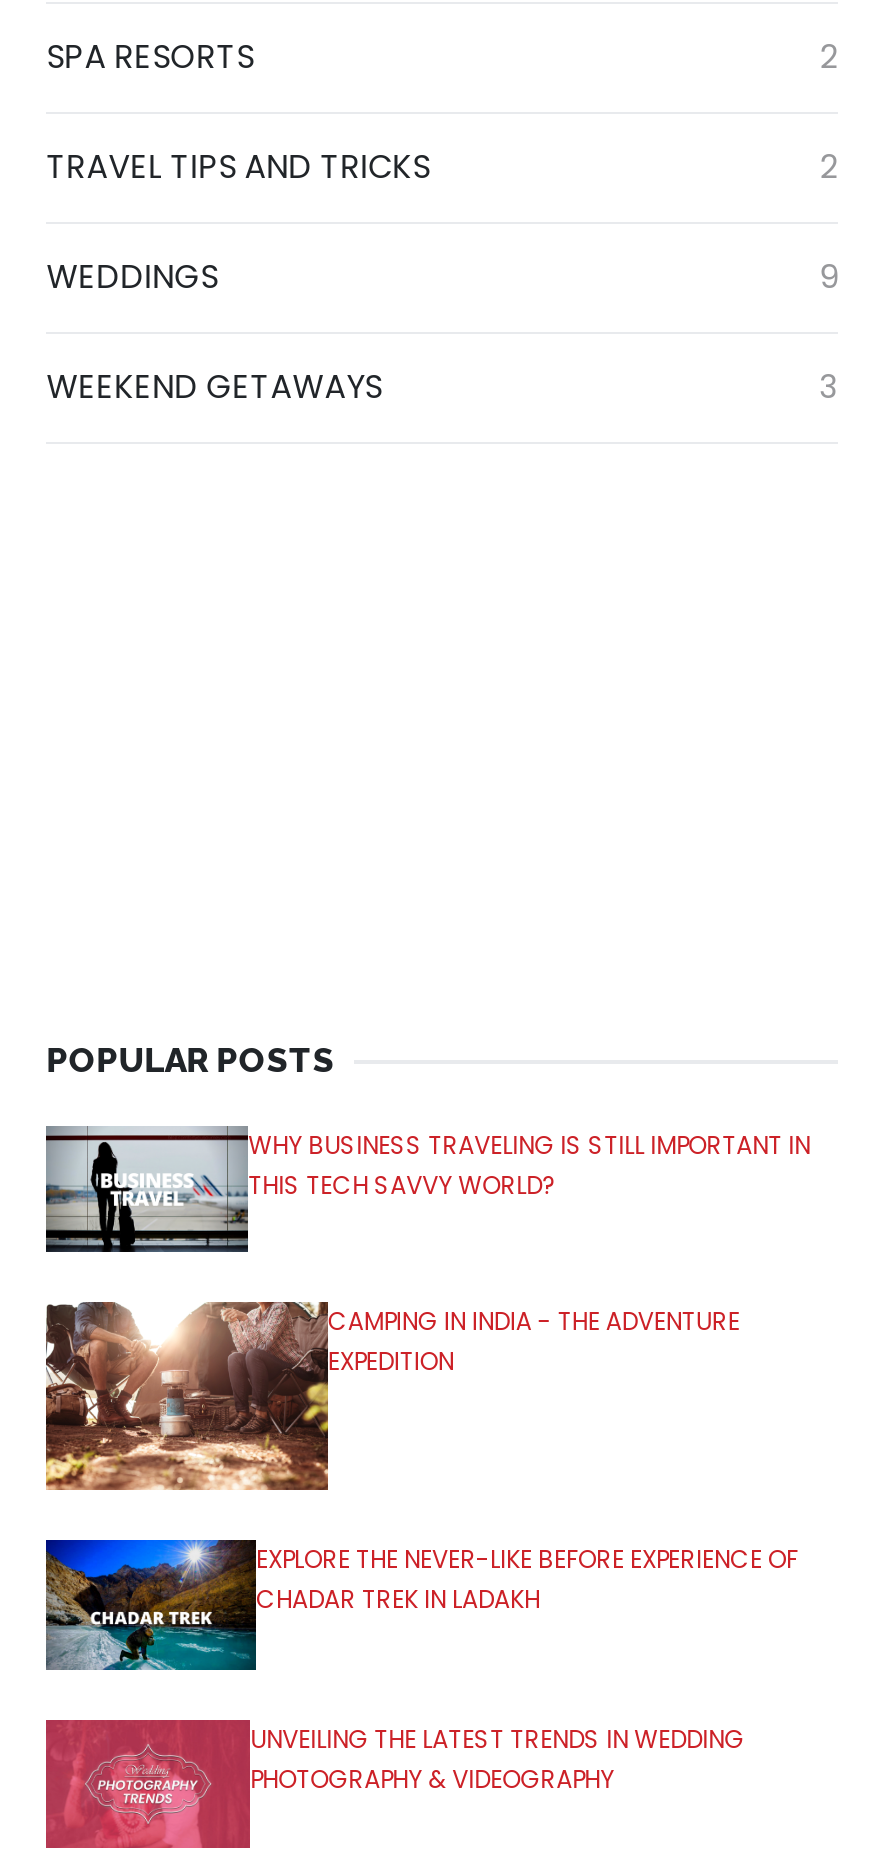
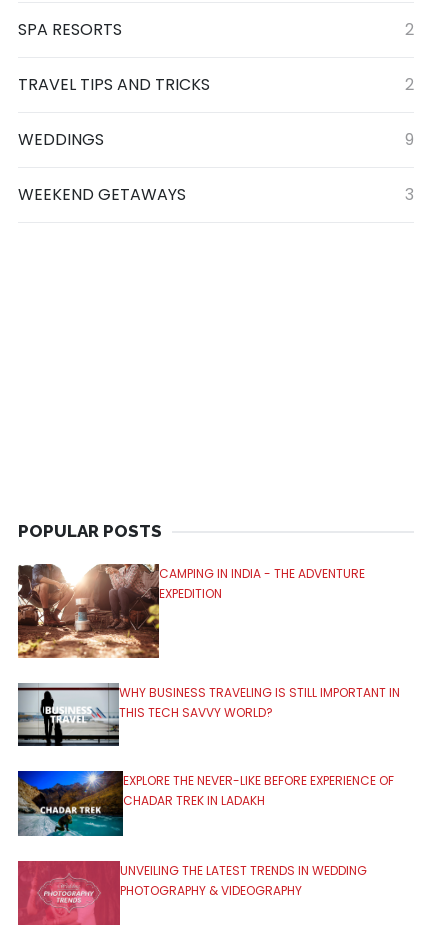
moved [44,1126,810,1254] -> [17,683,400,747]: [image] | WHY BUSINESS TRAVELING IS STILL IMPORTANT IN | THIS TECH SAVVY WORLD?
moved [42,1298,740,1494] -> [16,562,365,660]: [image] | CAMPING IN INDIA - THE ADVENTURE | EXPEDITION

